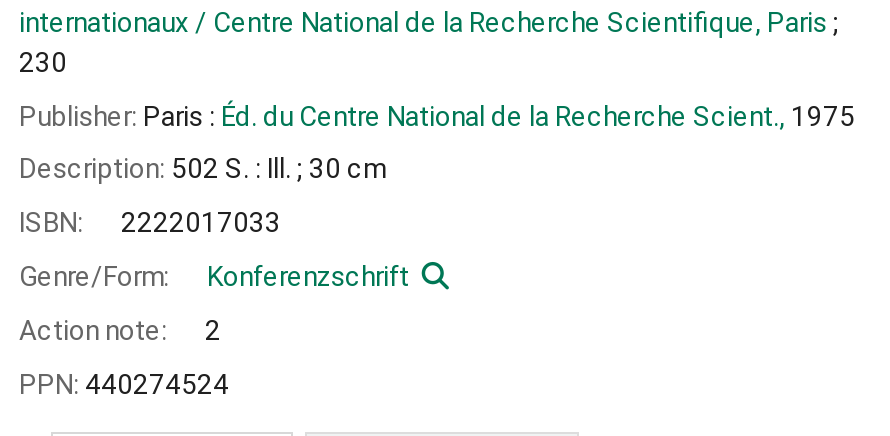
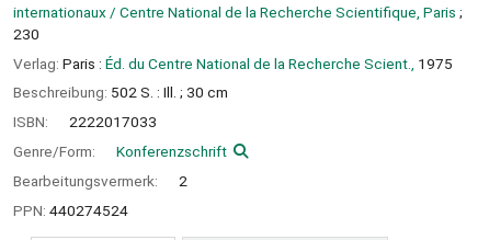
[19,99,855,131] Publisher: Paris : Éd. du Centre National de la Recherche Scient., 1975 -> [13,54,453,72] Verlag: Paris : Éd. du Centre National de la Recherche Scient., 1975
[19,153,385,185] Description: 502 S. : Ill. ; 30 cm -> [13,84,228,101] Beschreibung: 502 S. : Ill. ; 30 cm
[19,314,173,346] Action note: -> [13,172,161,189] Bearbeitungsvermerk:

